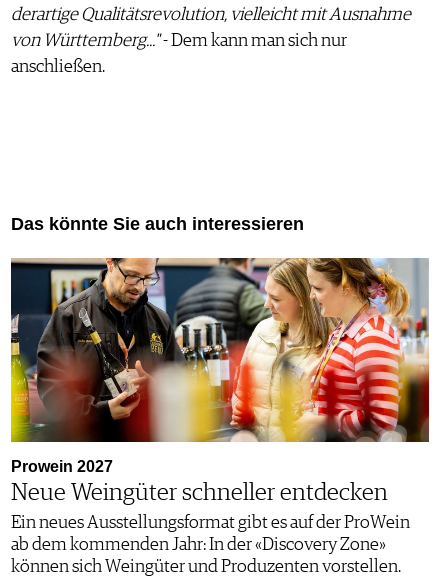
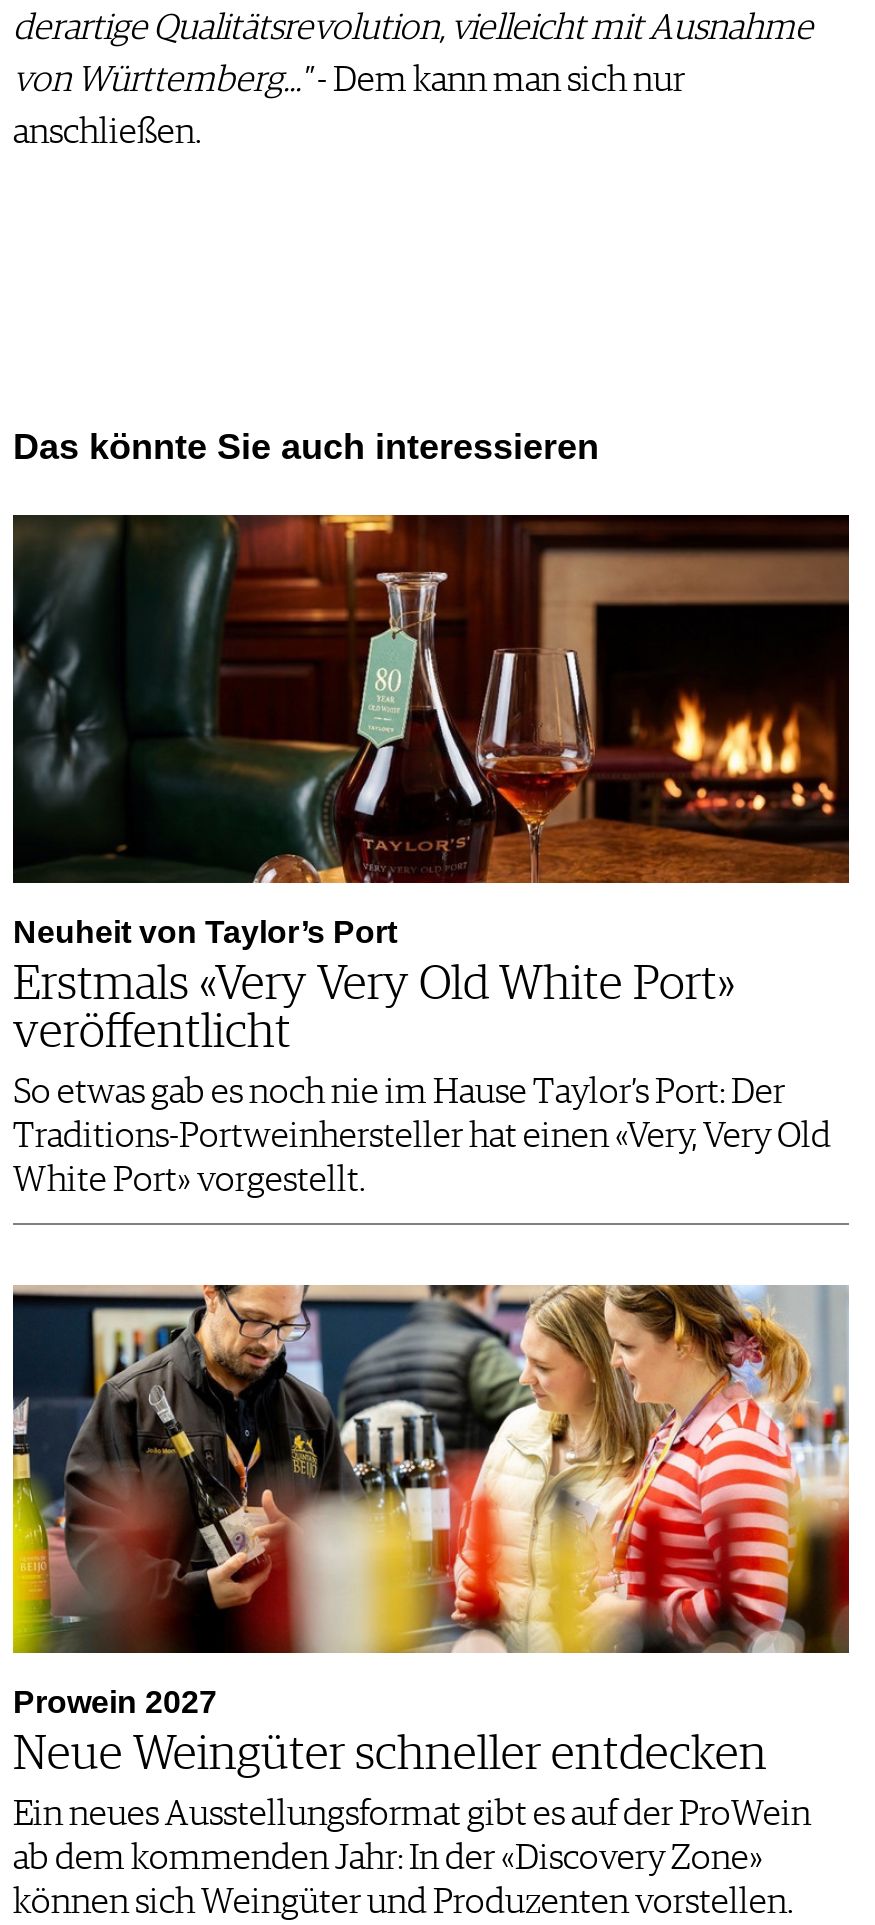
none -> [11,513,851,1199] [image] | Neuheit von Taylor’s Port | Erstmals «Very Very Old White Port» | veröffentlicht | So etwas gab es noch nie im Hause Taylor’s Port: Der | Traditions-Portweinhersteller hat einen «Very, Very Old | White Port» vorgestellt.

